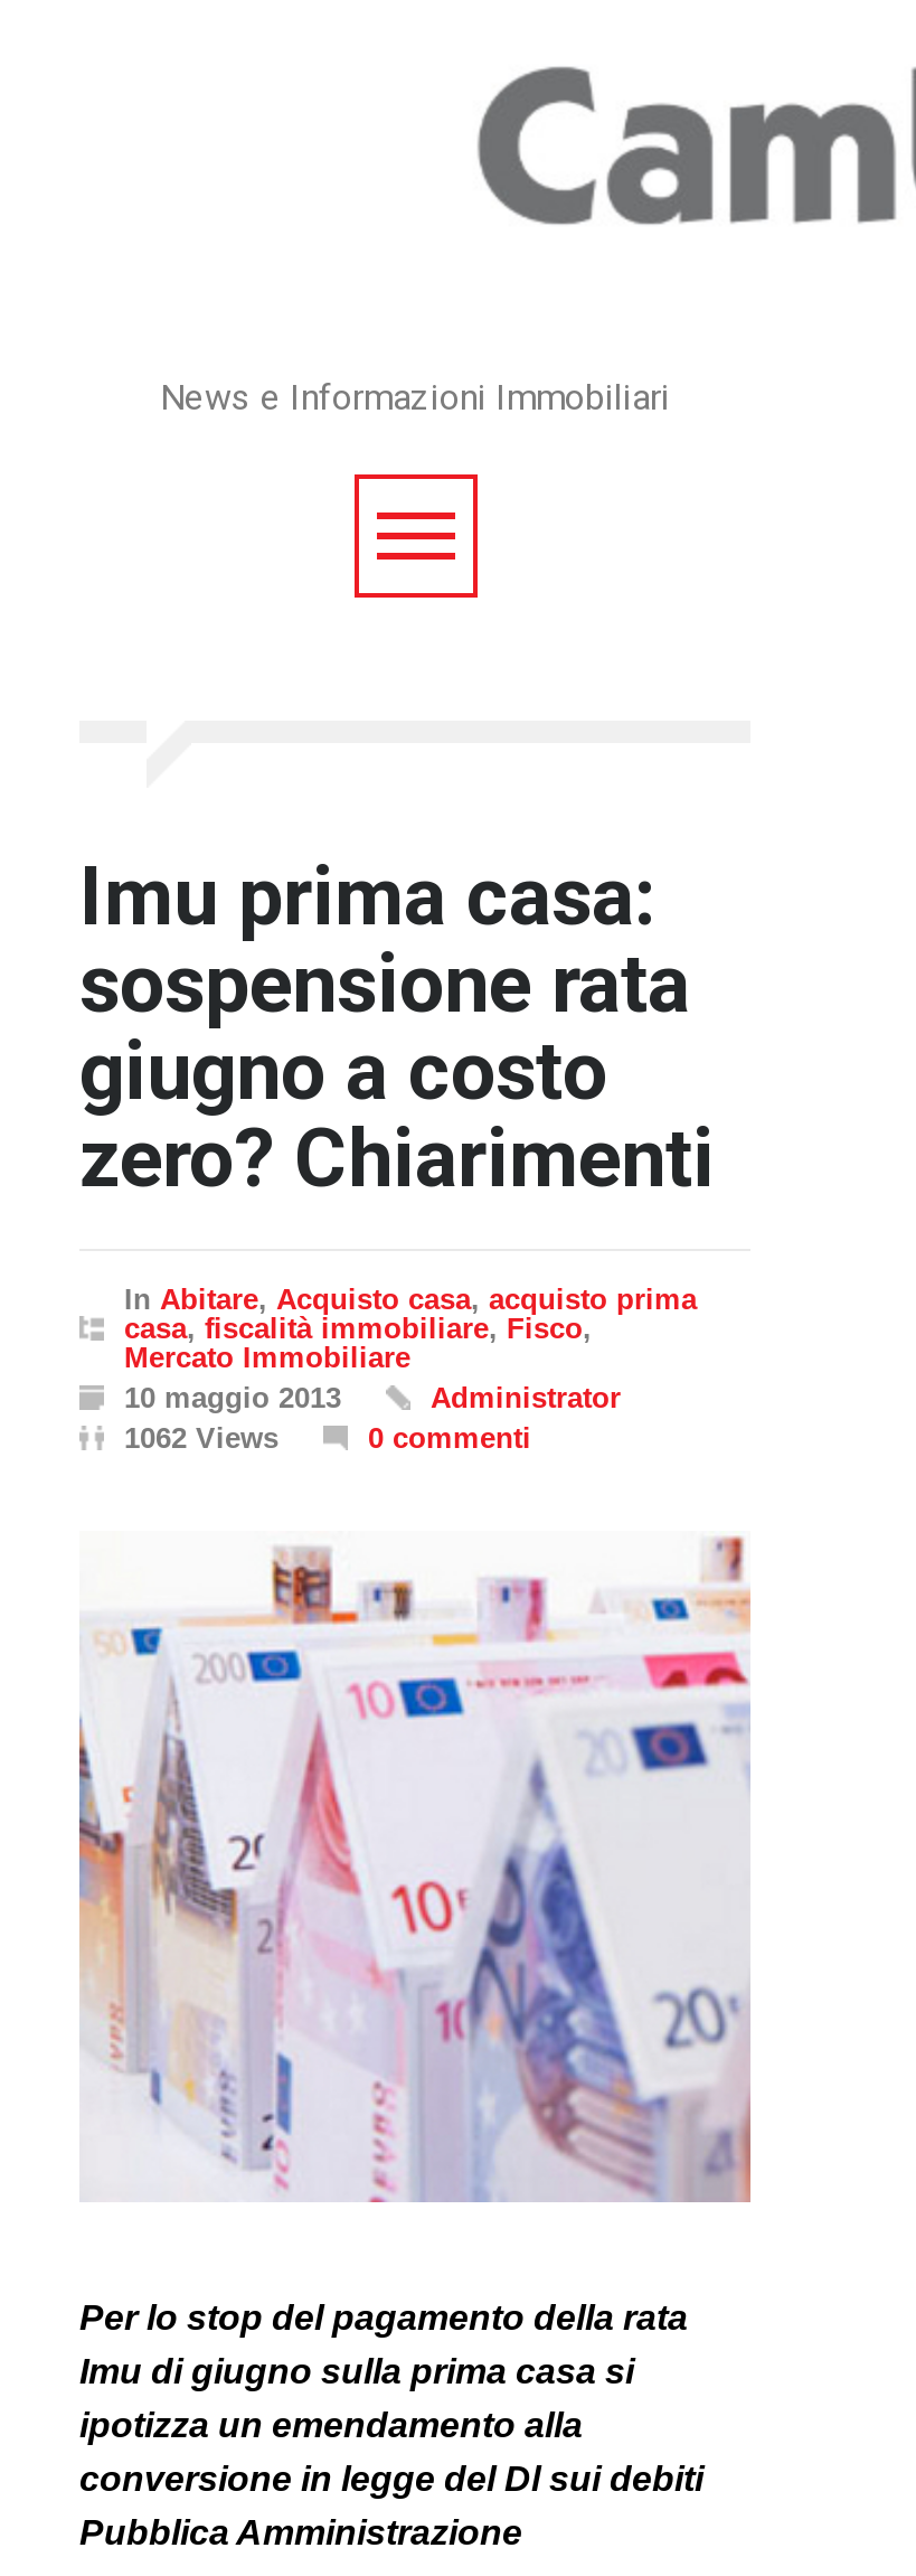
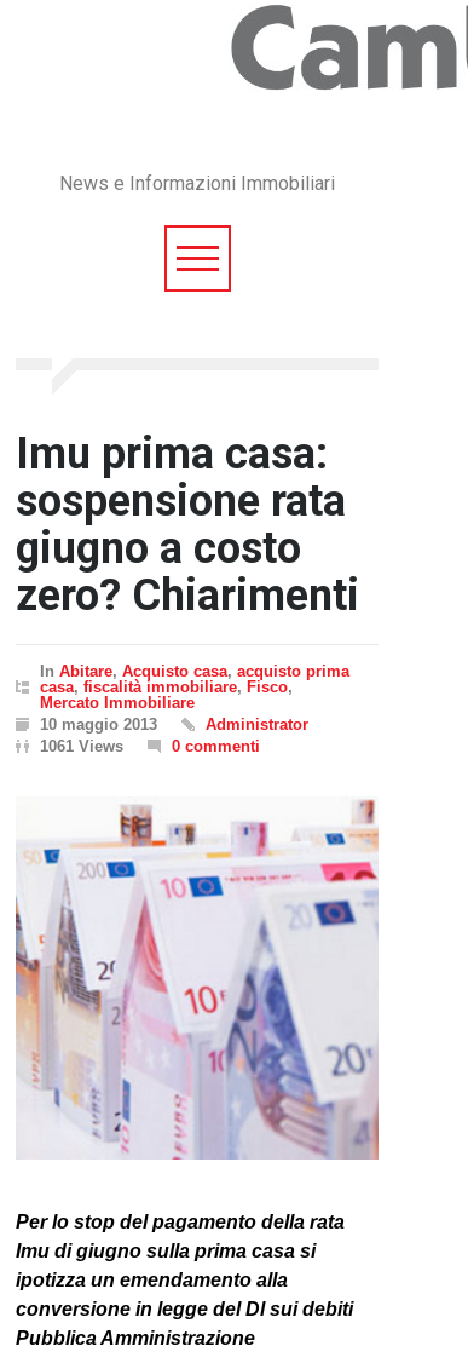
[124,1421,278,1455] 1062 Views -> [40,737,123,755] 1061 Views

